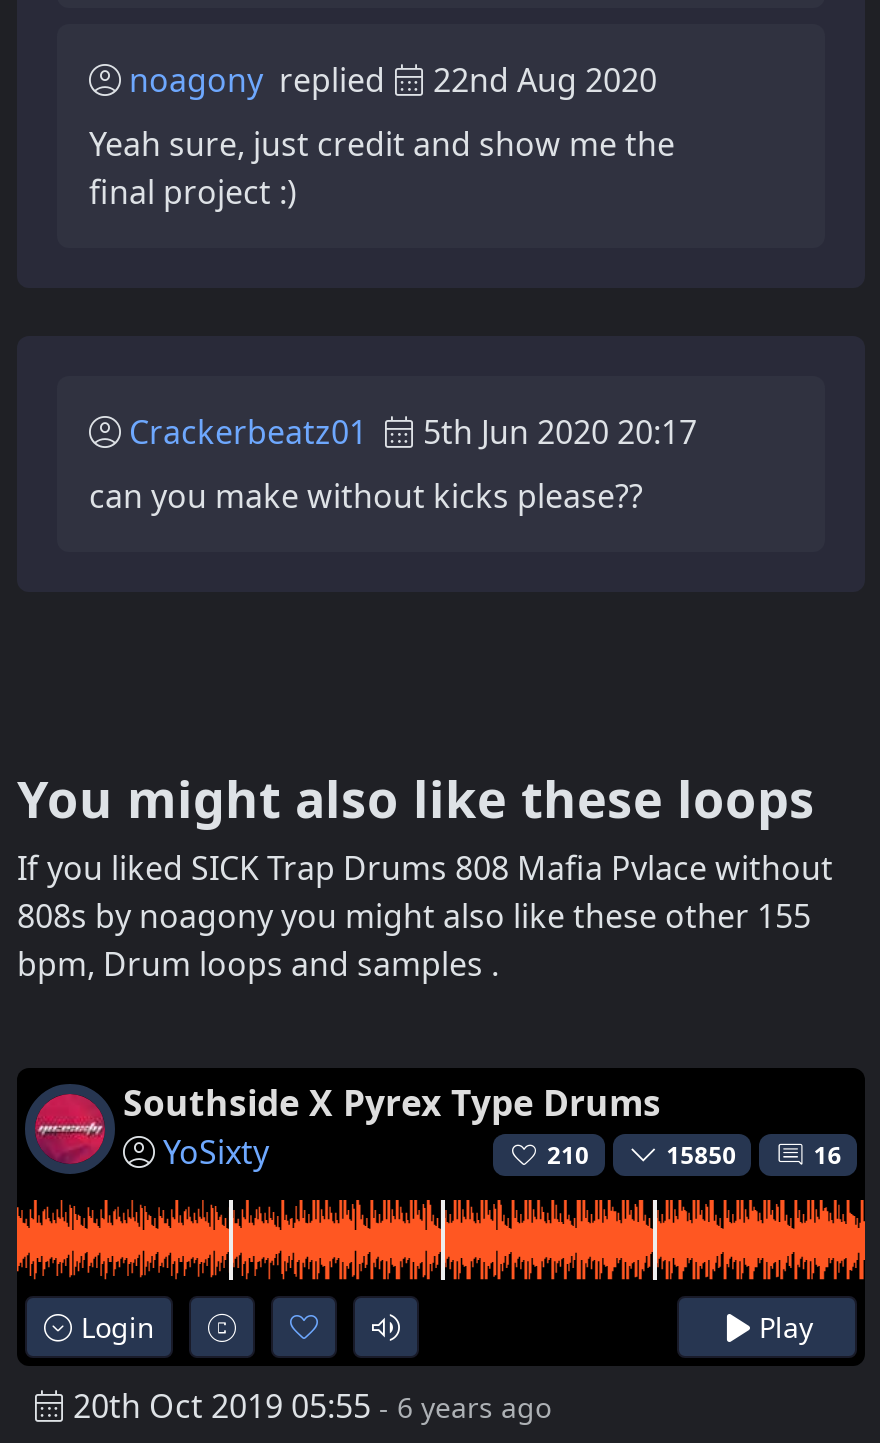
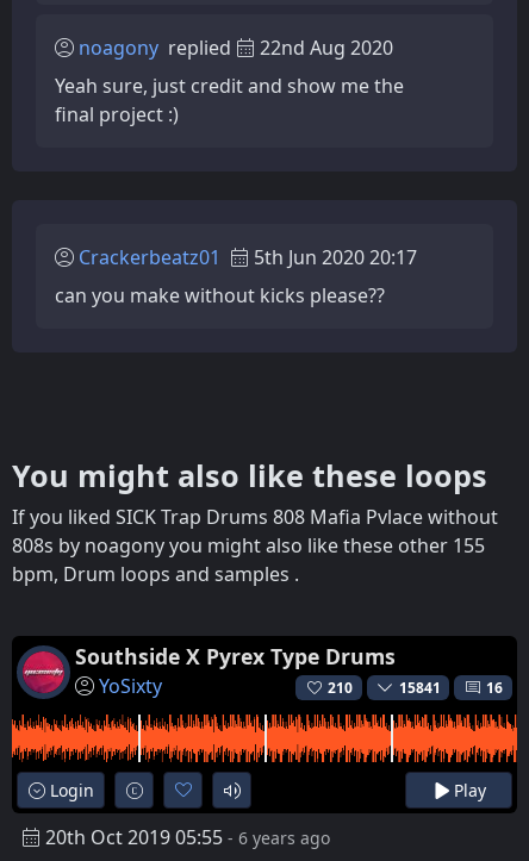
[666,1138,736,1172] 15850 -> [399,678,440,698] 15841

